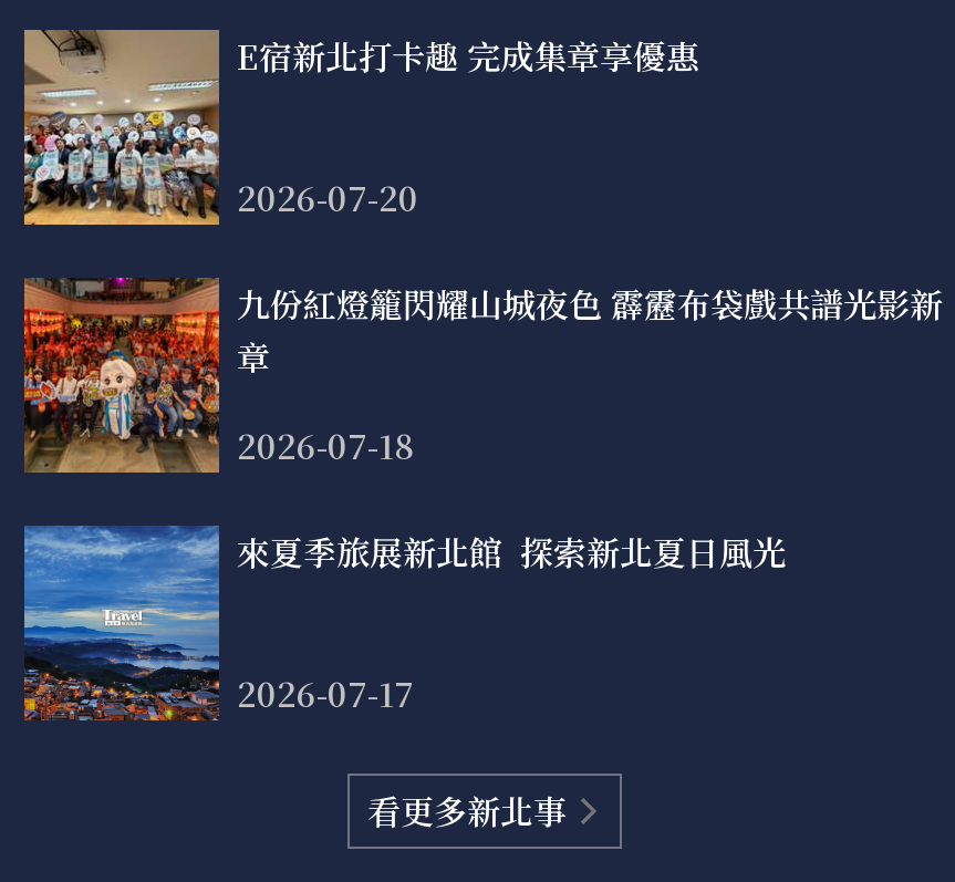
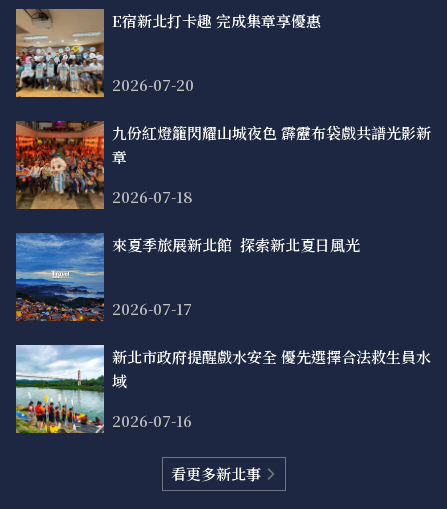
none -> [15,344,431,434] [image] | 新北市政府提醒戲水安全 優先選擇合法救生員水 | 域 | 2026-07-16

